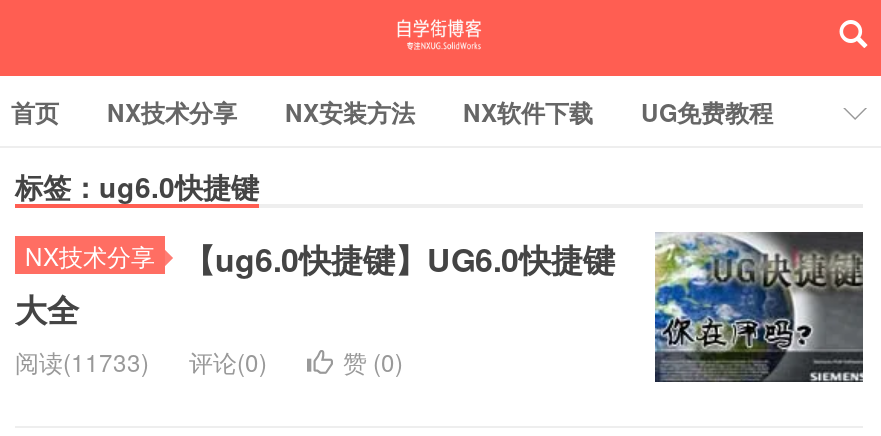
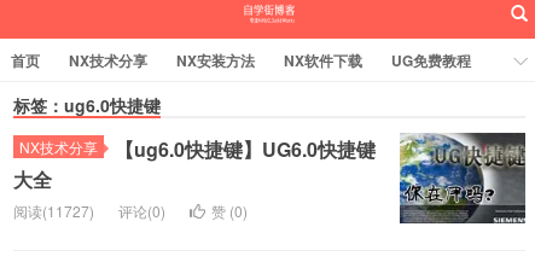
[15,344,267,378] 阅读(11733) 评论(0) -> [13,200,165,221] 阅读(11727) 评论(0)

